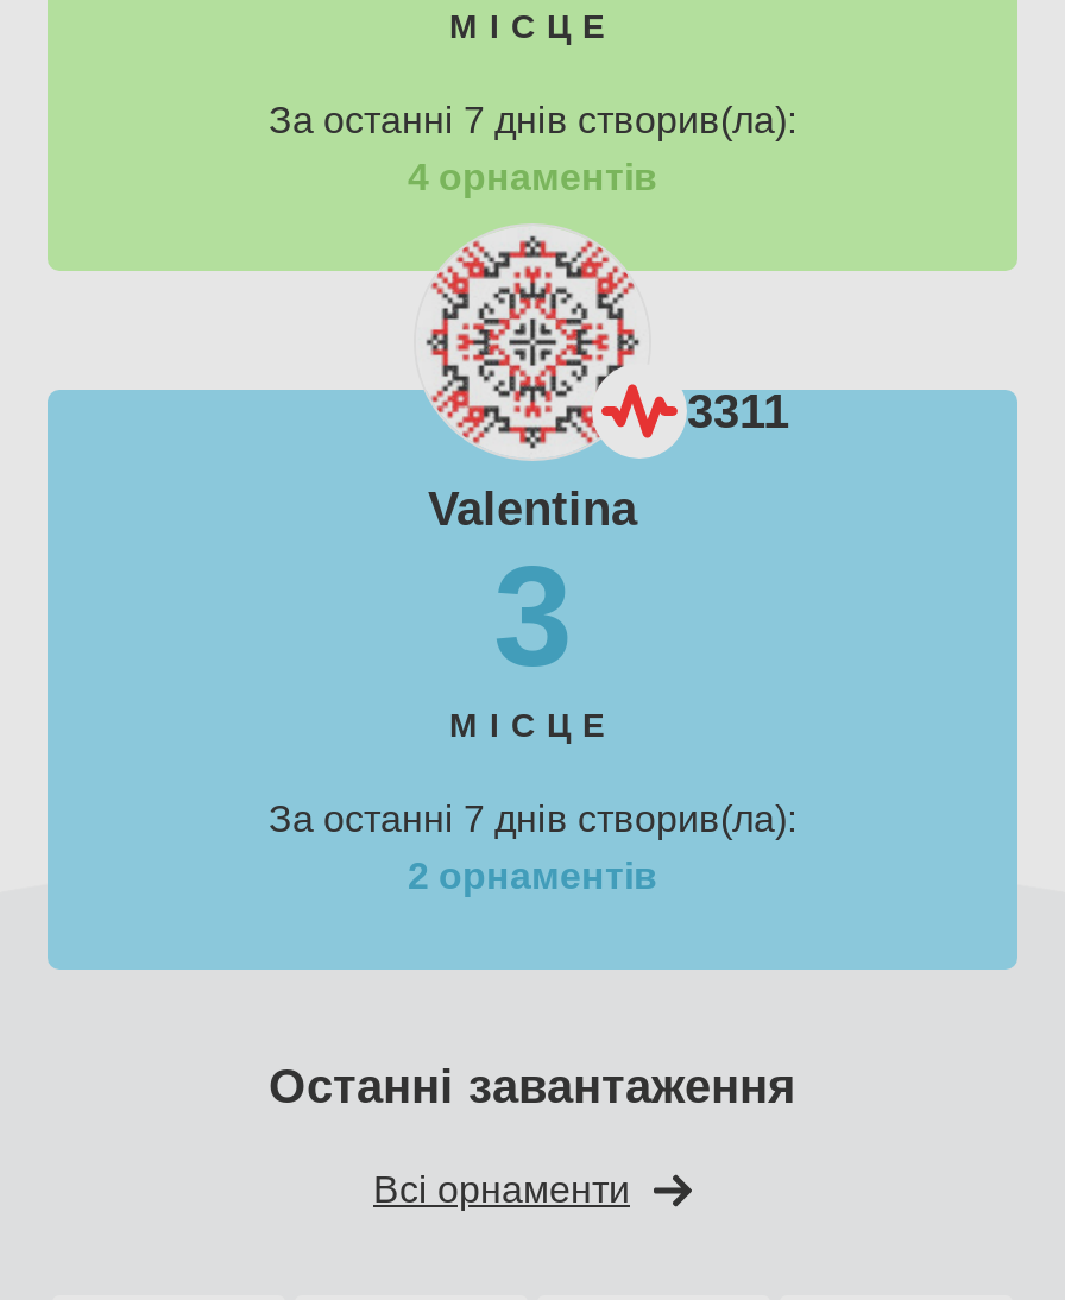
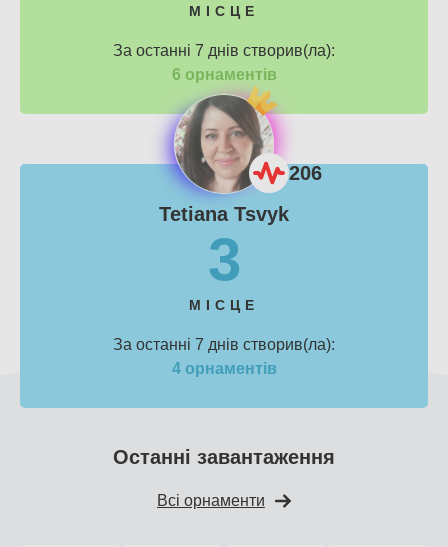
[408,156,657,197] 4 орнаментів -> [171,66,276,83] 6 орнаментів
[380,214,789,463] [image] | 3311 -> [159,90,322,195] [image] | 206
[428,482,637,534] Valentina -> [159,203,289,225] Tetiana Tsvyk
[408,855,657,895] 2 орнаментів -> [171,360,276,377] 4 орнаментів

